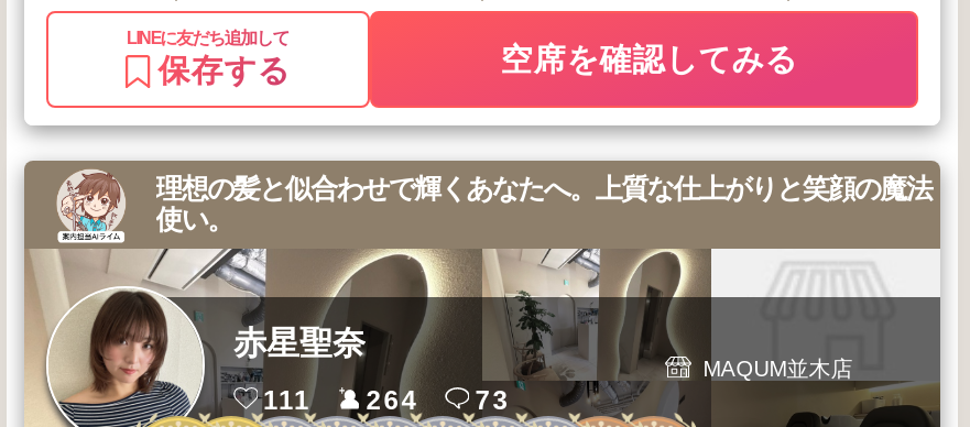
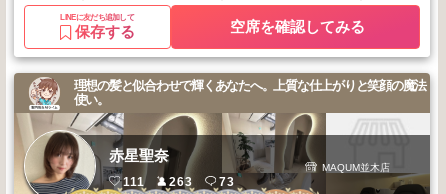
[263,385,510,416] 111 264 73 -> [122,175,235,189] 111 263 73

